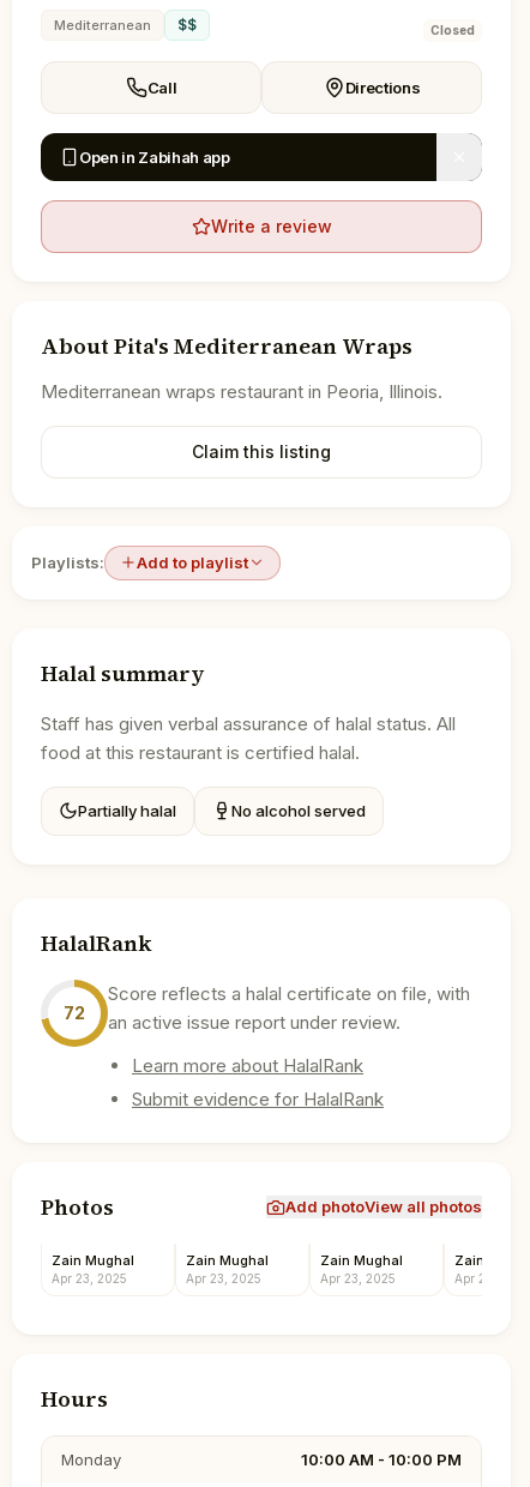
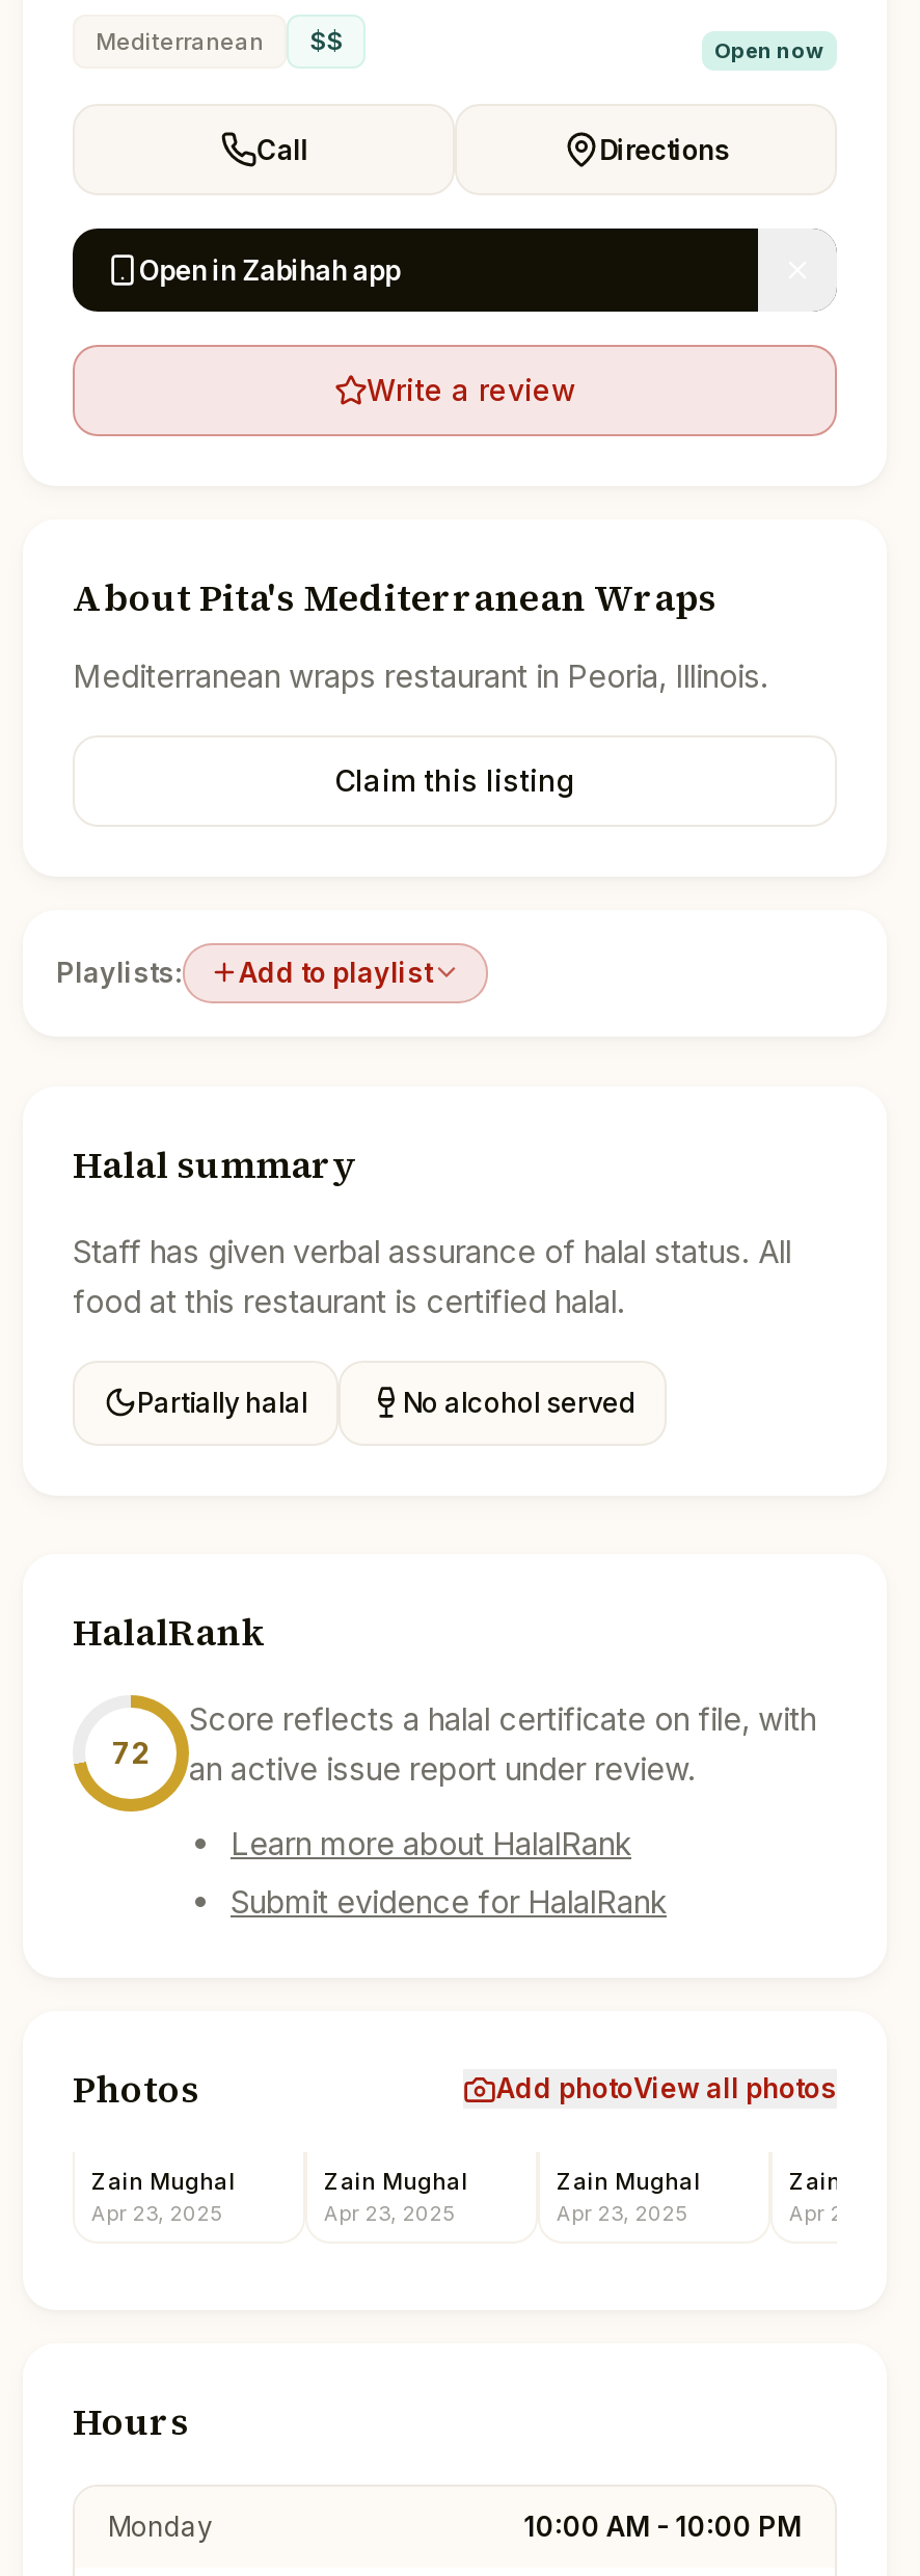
[430,22,475,37] Closed -> [714,36,824,61] Open now

